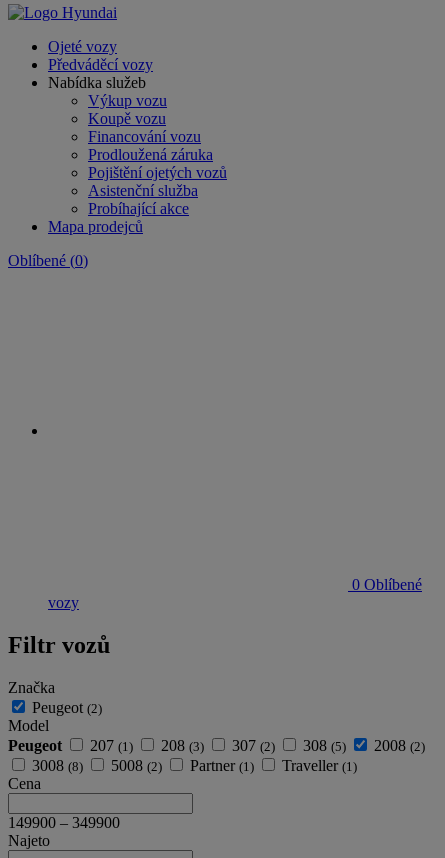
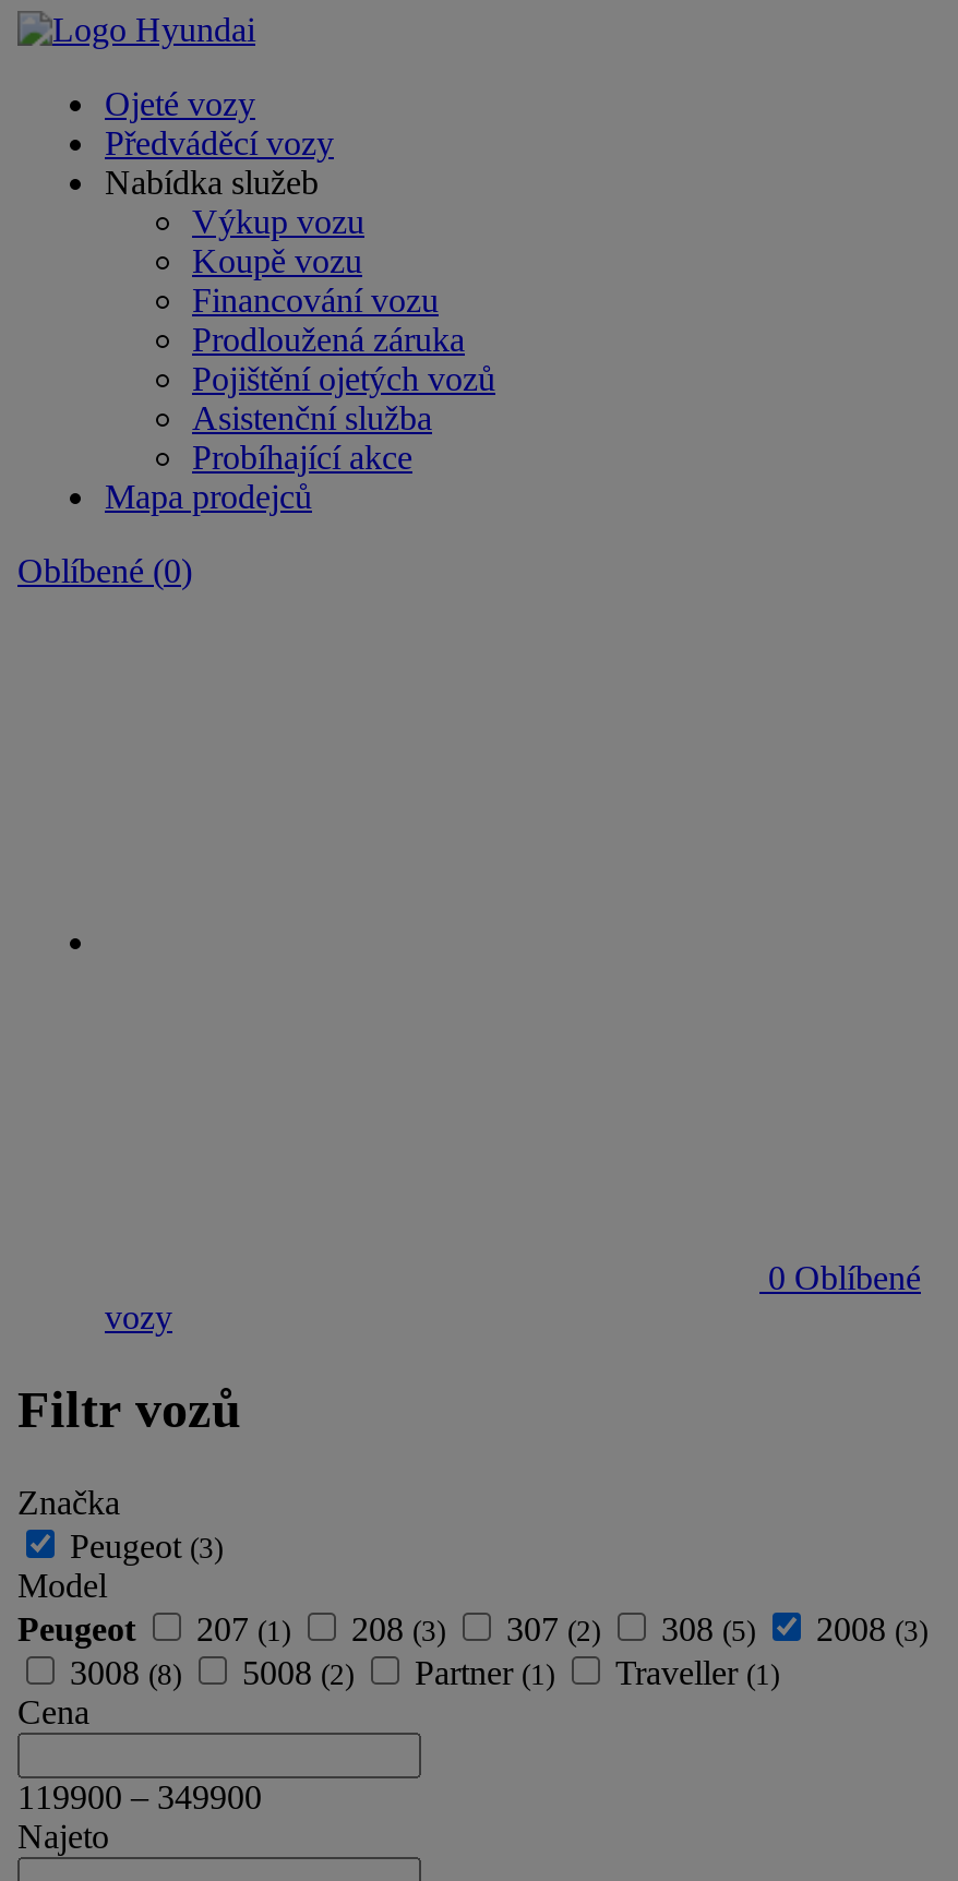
[32,699,102,716] Peugeot (2) -> [70,1527,223,1564] Peugeot (3)
[8,737,425,754] Peugeot 207 (1) 208 (3) 307 (2) 308 (5) 2008 (2) -> [17,1610,927,1647] Peugeot 207 (1) 208 (3) 307 (2) 308 (5) 2008 (3)
[8,814,120,831] 149900 – 349900 -> [17,1778,262,1815] 119900 – 349900

